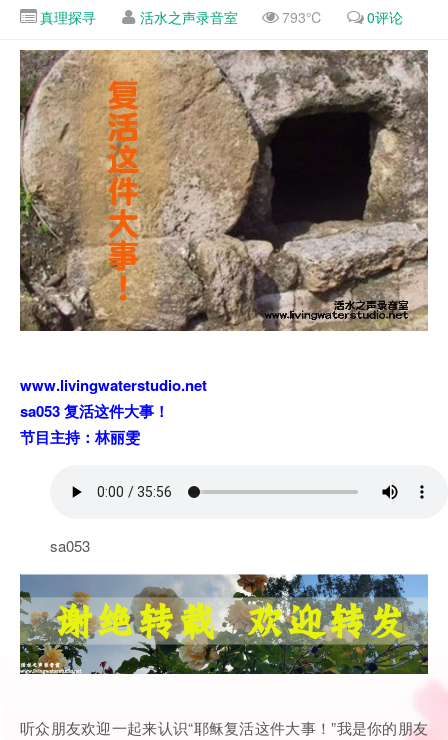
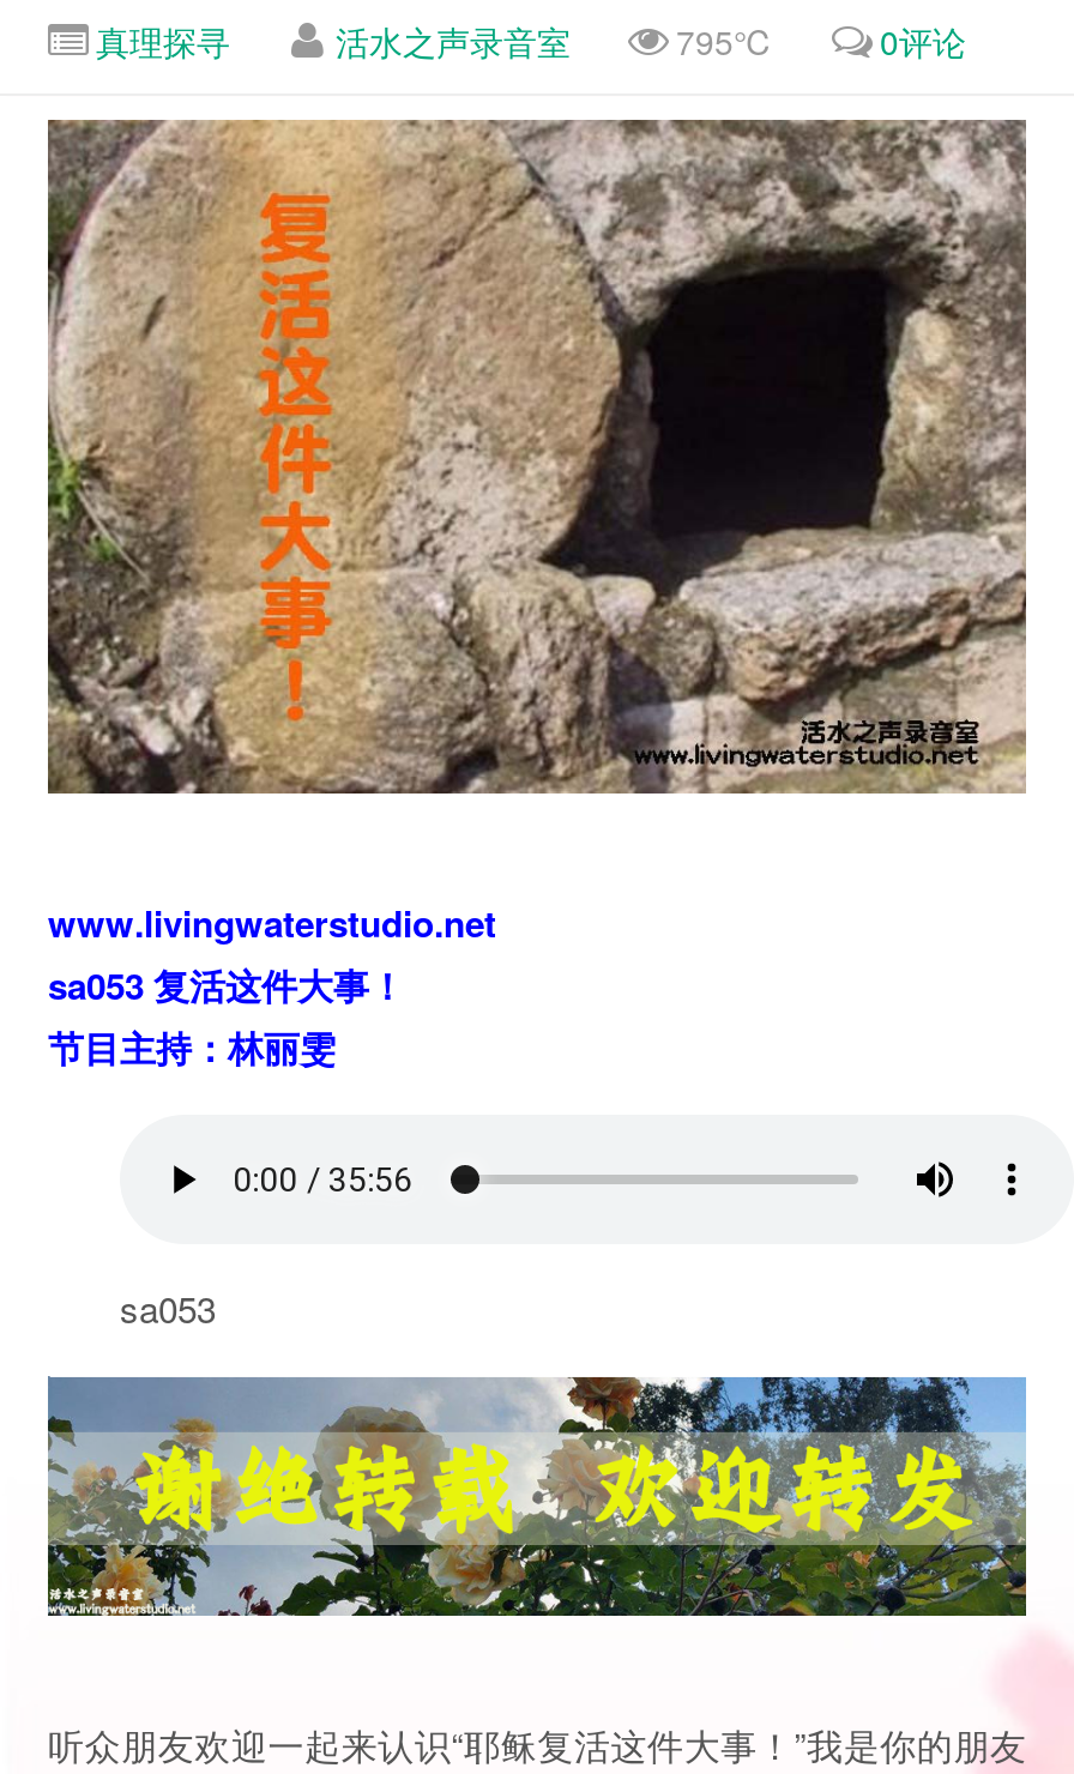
[140,7,323,27] 活水之声录音室 793℃ -> [336,17,774,65] 活水之声录音室 795℃

